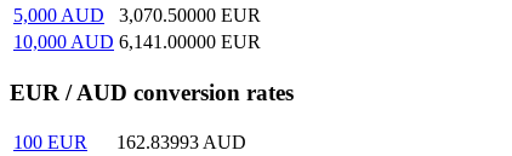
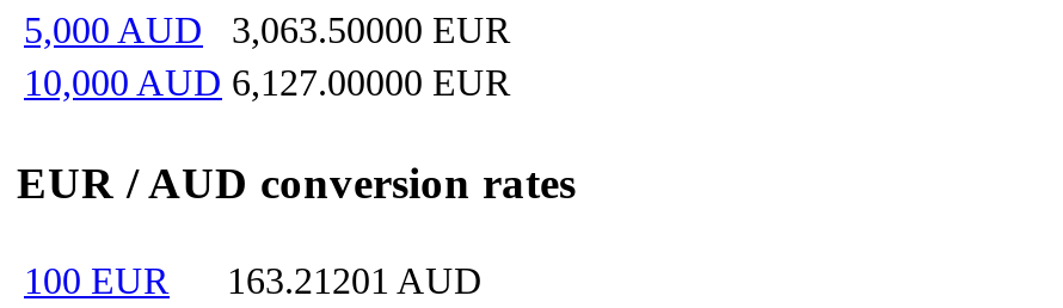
[13,5,261,25] 5,000 AUD 3,070.50000 EUR -> [24,10,511,50] 5,000 AUD 3,063.50000 EUR
[13,31,261,52] 10,000 AUD 6,141.00000 EUR -> [24,62,511,103] 10,000 AUD 6,127.00000 EUR
[13,132,246,153] 100 EUR 162.83993 AUD -> [24,261,483,302] 100 EUR 163.21201 AUD

